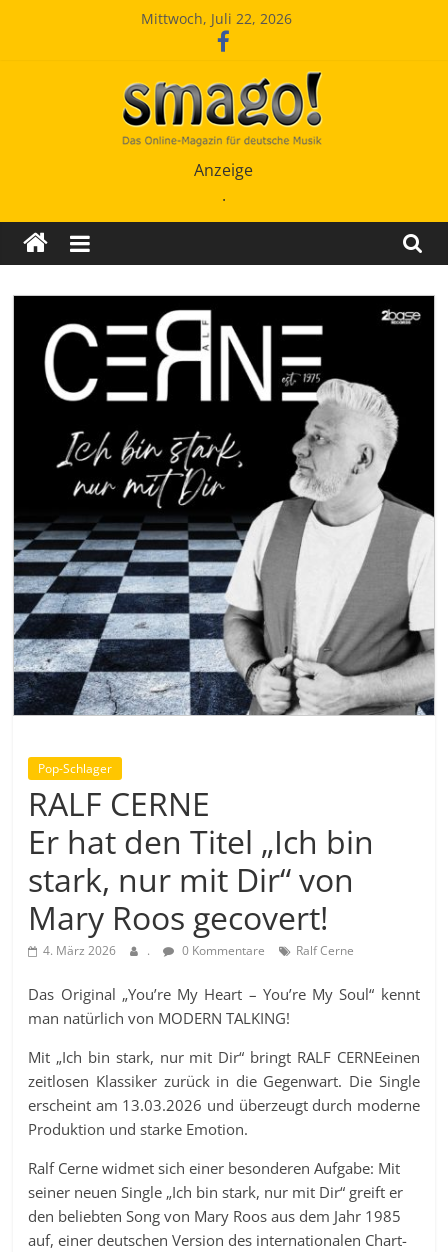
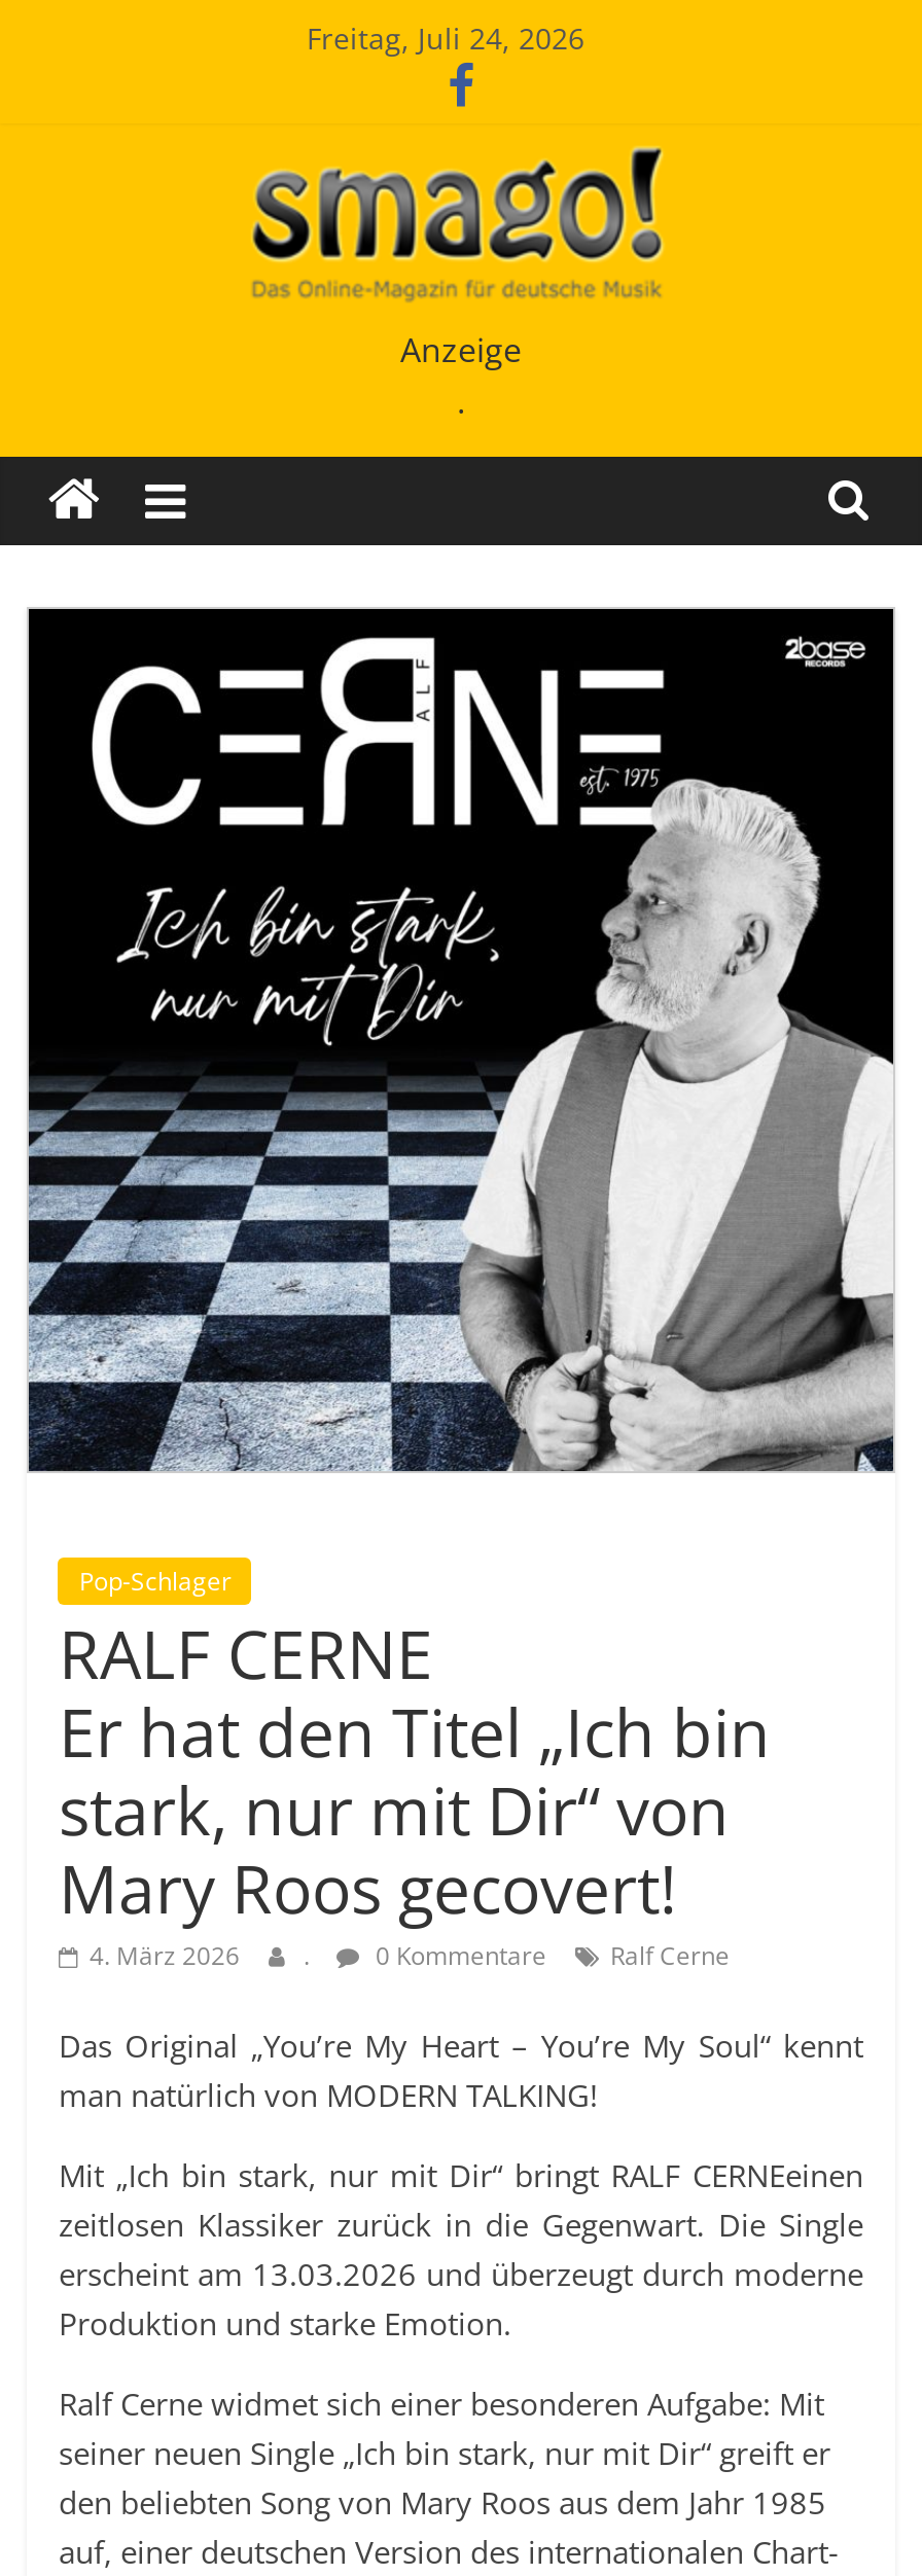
[141,9,292,28] Mittwoch, Juli 22, 2026 -> [307,19,584,58] Freitag, Juli 24, 2026

